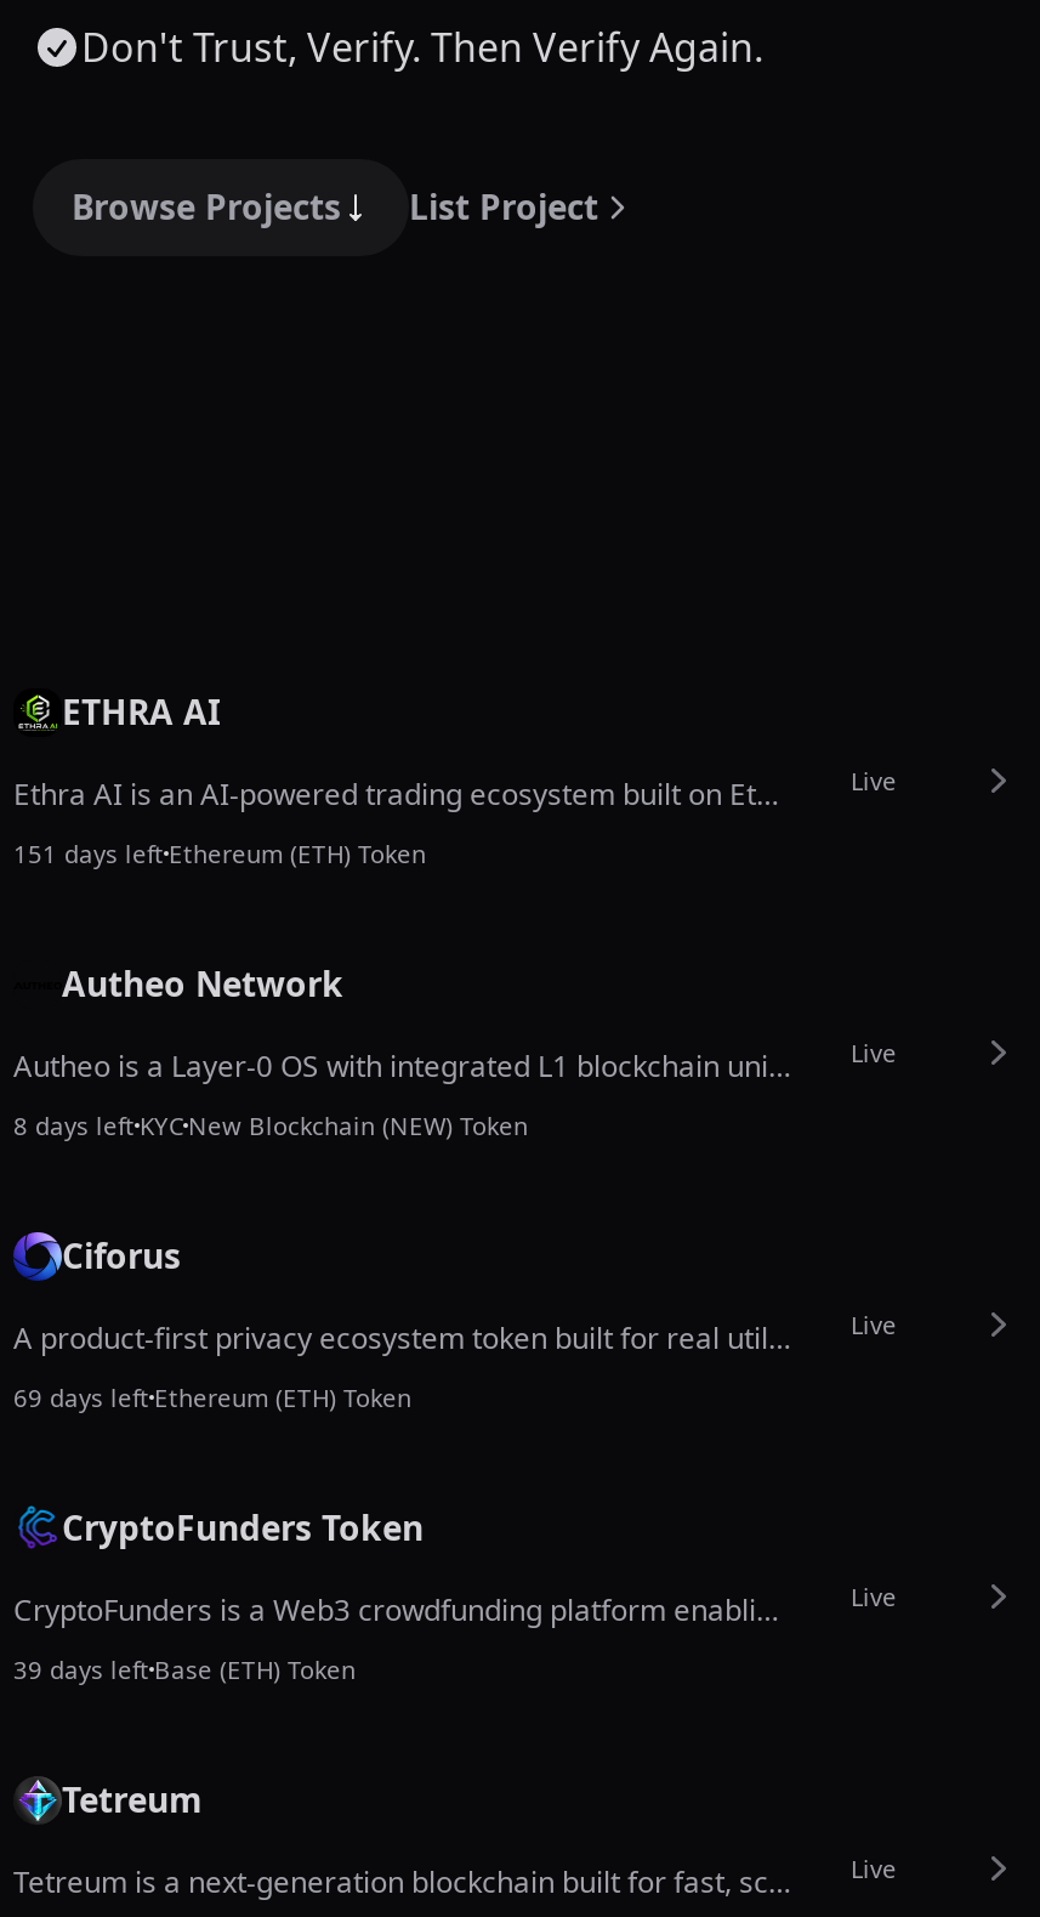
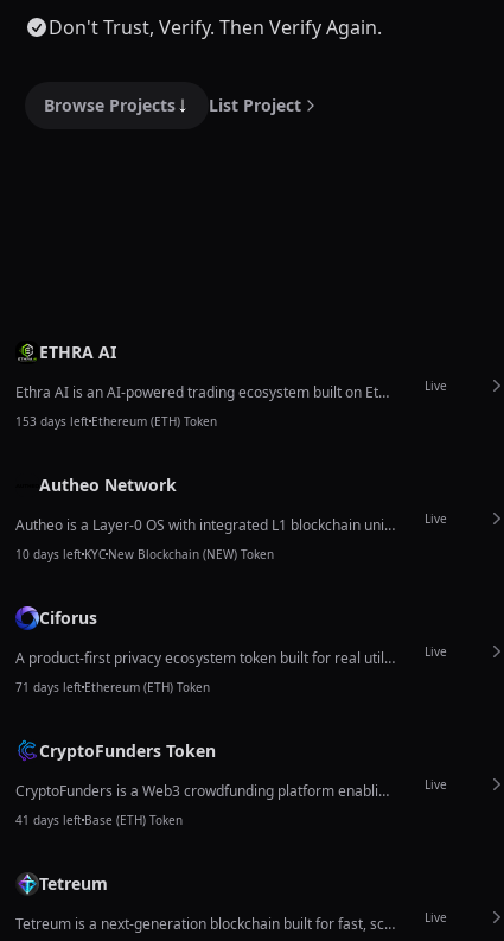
[13,836,426,870] 151 days left Ethereum (ETH) Token -> [15,413,217,430] 153 days left Ethereum (ETH) Token
[13,1108,528,1142] 8 days left KYC New Blockchain (NEW) Token -> [15,546,274,562] 10 days left KYC New Blockchain (NEW) Token
[13,1380,411,1414] 69 days left Ethereum (ETH) Token -> [15,679,210,695] 71 days left Ethereum (ETH) Token
[13,1652,356,1686] 39 days left Base (ETH) Token -> [15,812,183,828] 41 days left Base (ETH) Token

